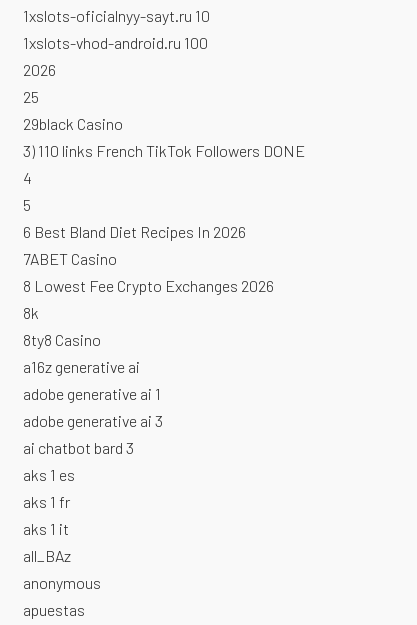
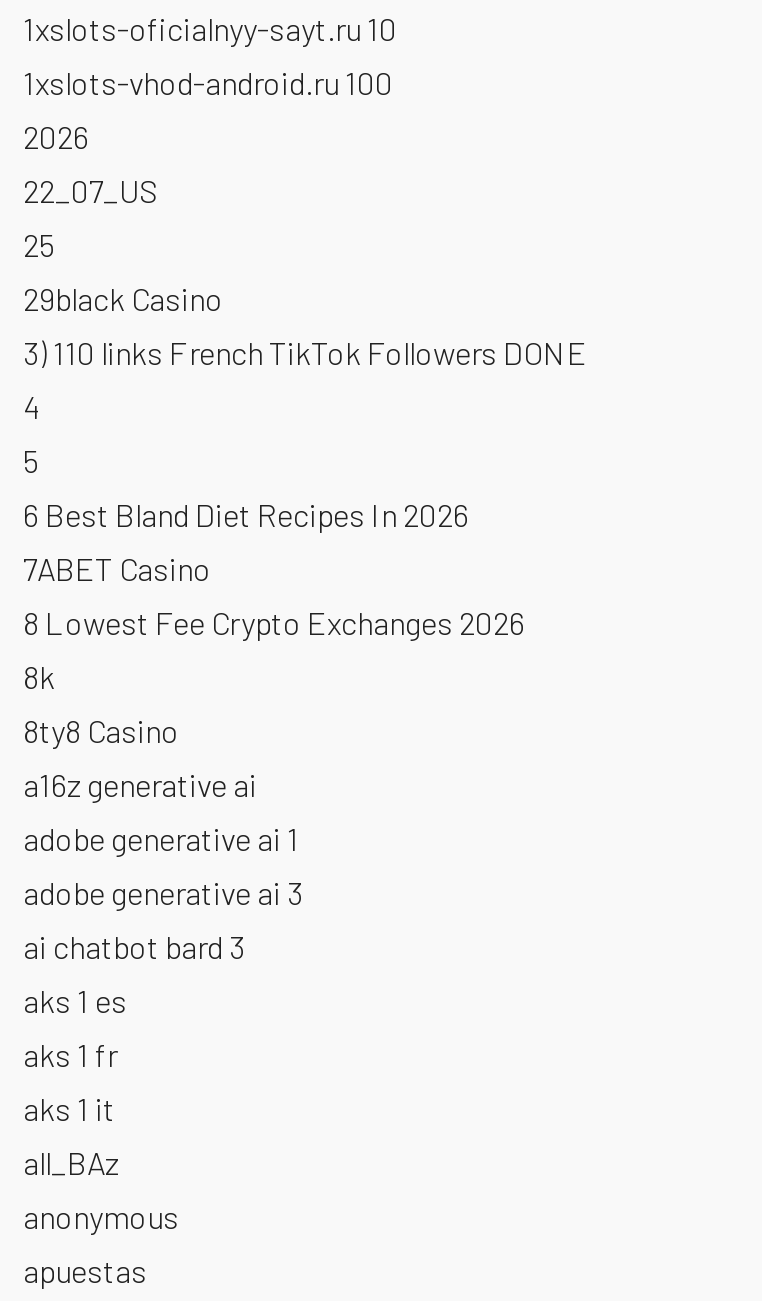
none -> [23,171,159,209] 22_07_US

